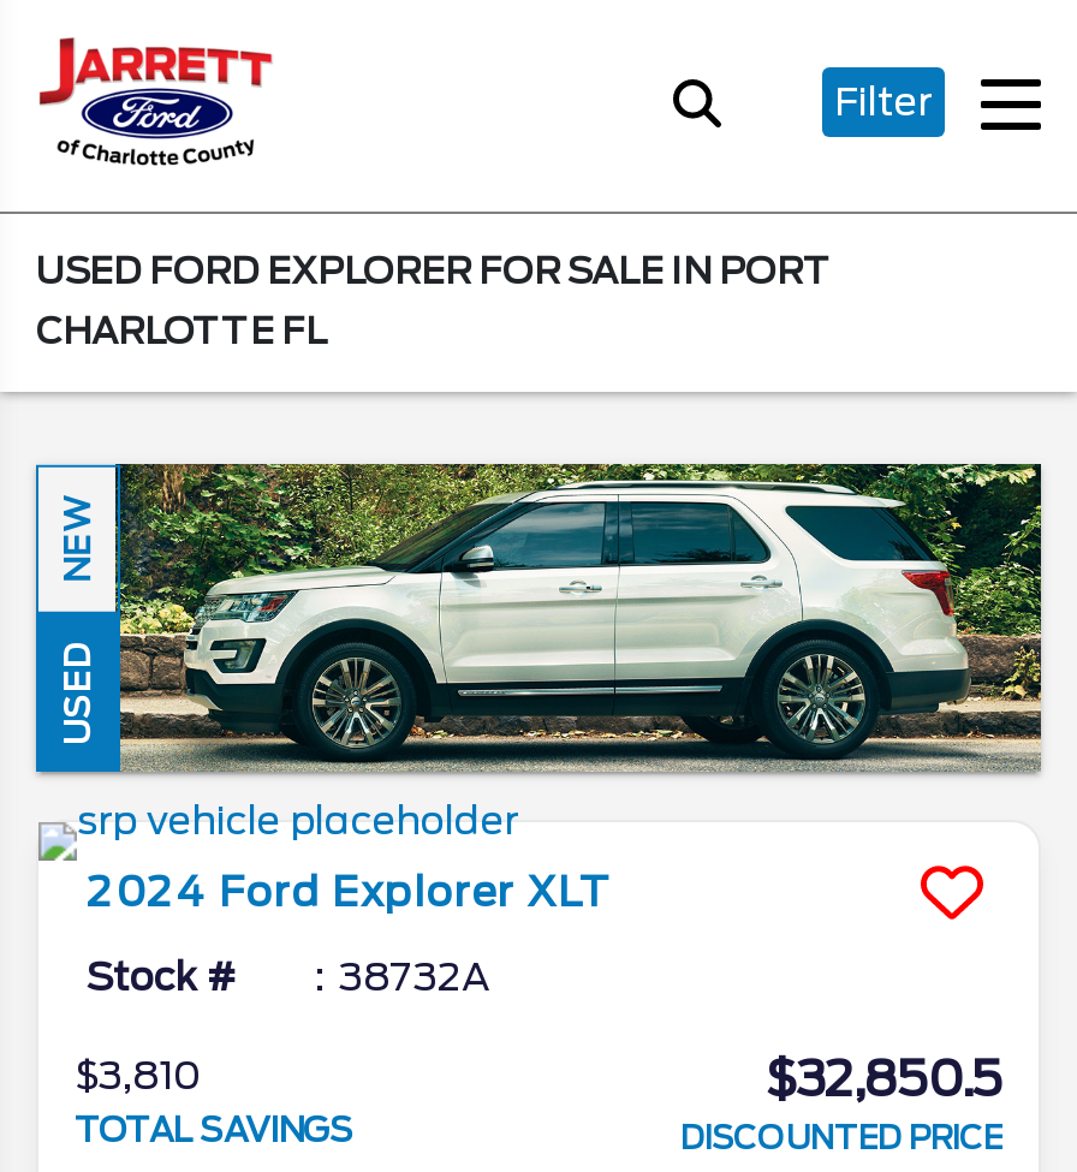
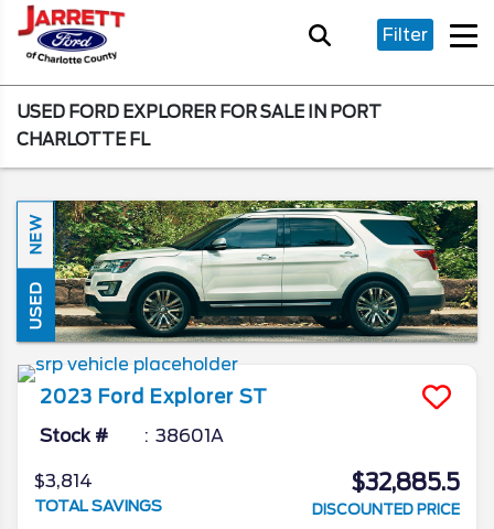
[87,869,613,917] 2024 Ford Explorer XLT -> [40,386,268,408] 2023 Ford Explorer ST
[339,955,490,1001] 38732A -> [155,426,224,447] 38601A
[75,1054,202,1099] $3,810 -> [34,471,93,492] $3,814
[764,1051,1002,1109] $32,850.5 -> [351,470,460,496] $32,885.5

